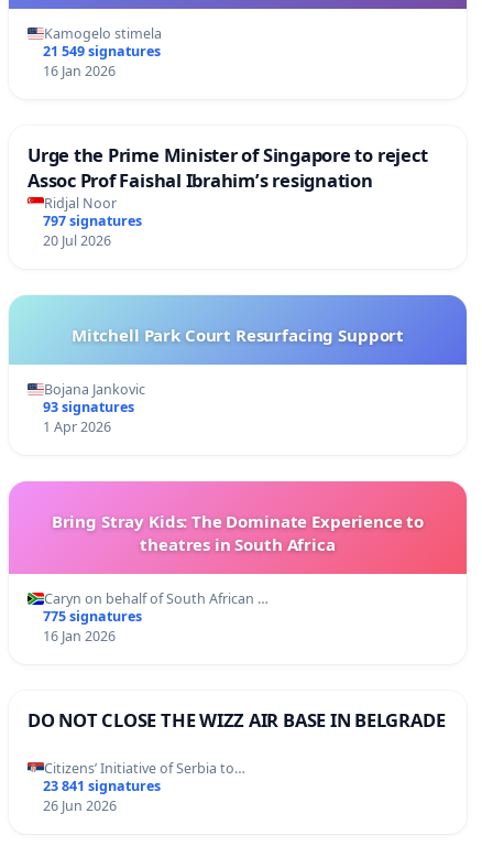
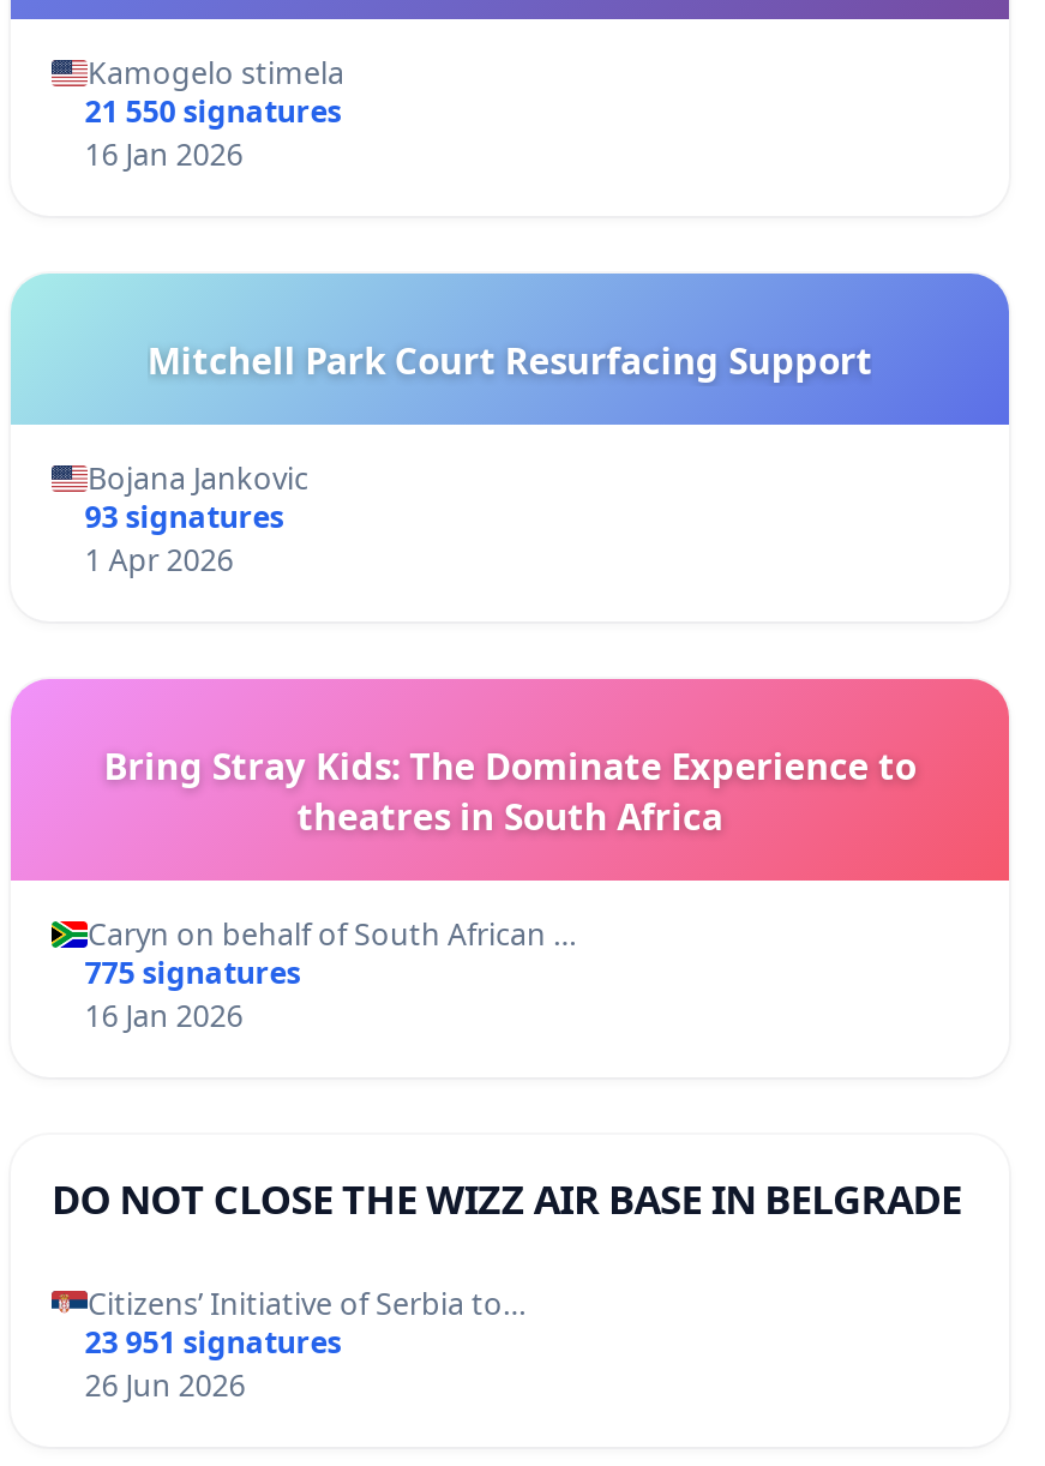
[43,42,160,60] 21 549 signatures -> [85,91,341,132] 21 550 signatures
[28,142,427,250] Urge the Prime Minister of Singapore to reject | Assoc Prof Faishal Ibrahim’s resignation | Ridjal Noor | 797 signatures | 20 Jul 2026 -> none
[43,776,160,795] 23 841 signatures -> [85,1321,341,1362] 23 951 signatures

